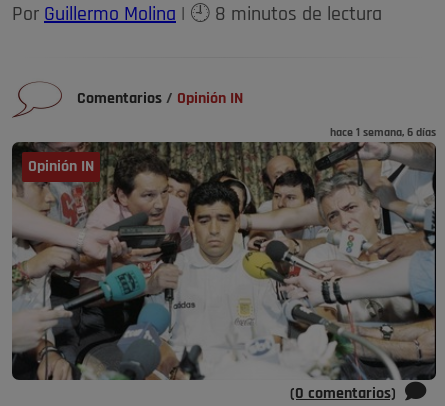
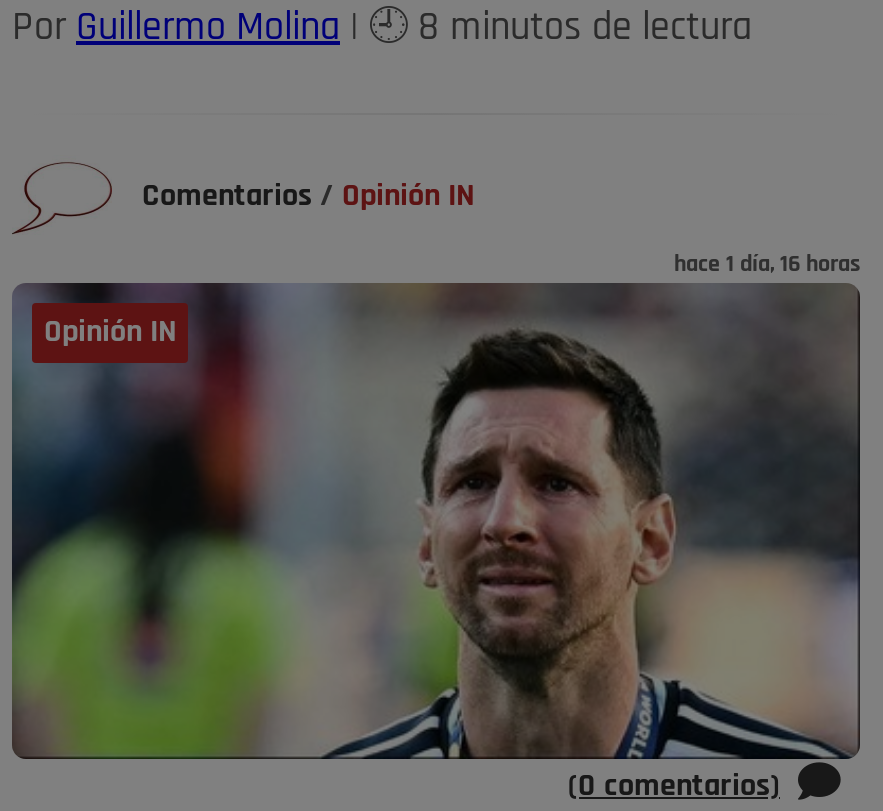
[330,127,436,139] hace 1 semana, 6 días -> [674,253,860,277] hace 1 día, 16 horas
[11,141,436,381] [image] -> [10,281,862,761] [image]

